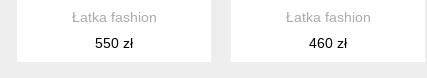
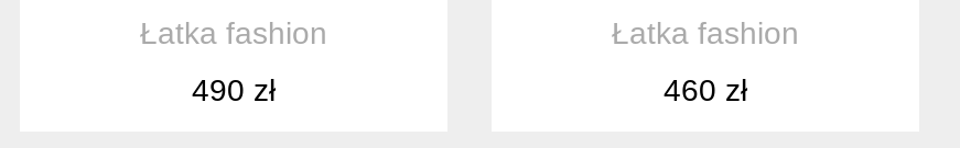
[95,35,133,51] 550 zł -> [192,73,276,108] 490 zł

